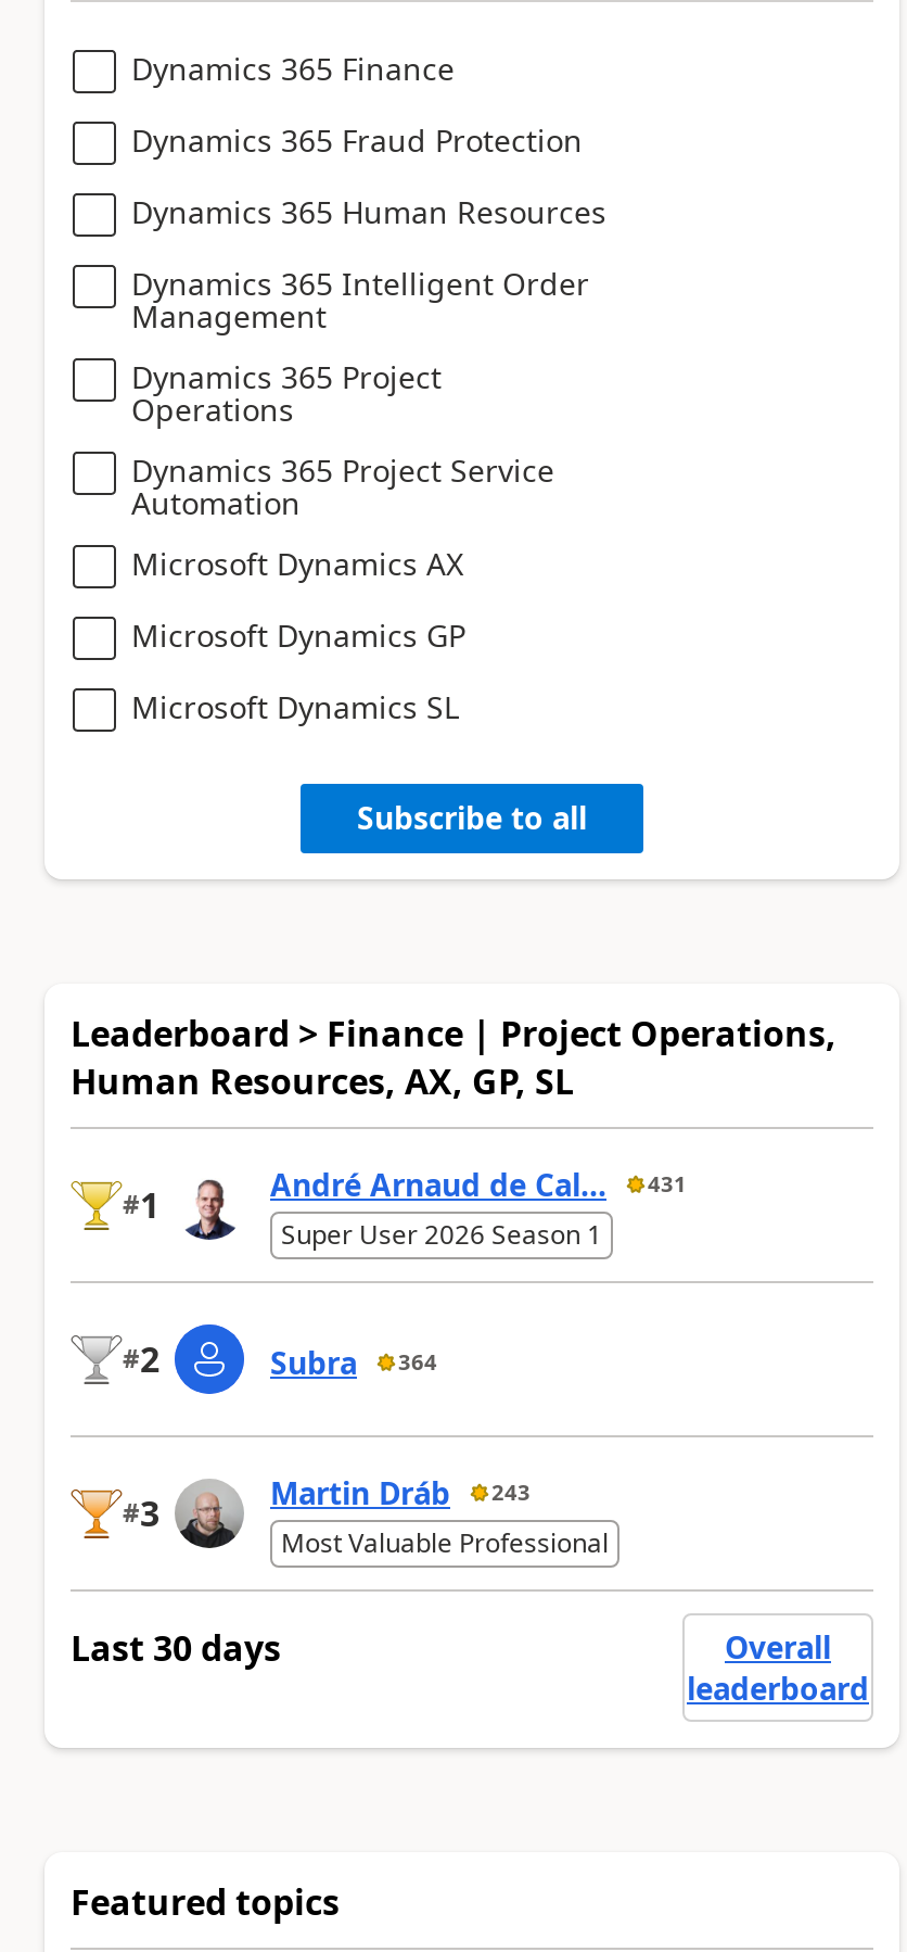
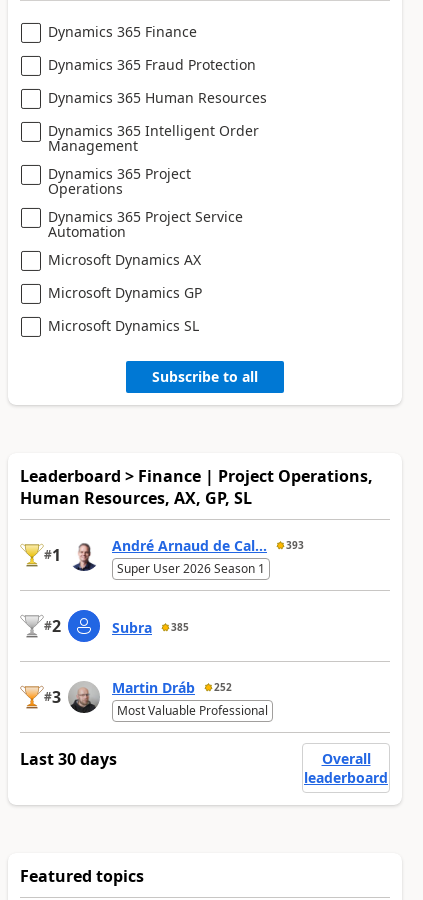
[270,1163,687,1204] André Arnaud de Cal... 431 -> [112,536,304,555] André Arnaud de Cal... 393
[270,1341,437,1382] Subra 364 -> [112,618,189,637] Subra 385
[270,1471,531,1513] Martin Dráb 243 -> [112,678,232,697] Martin Dráb 252

